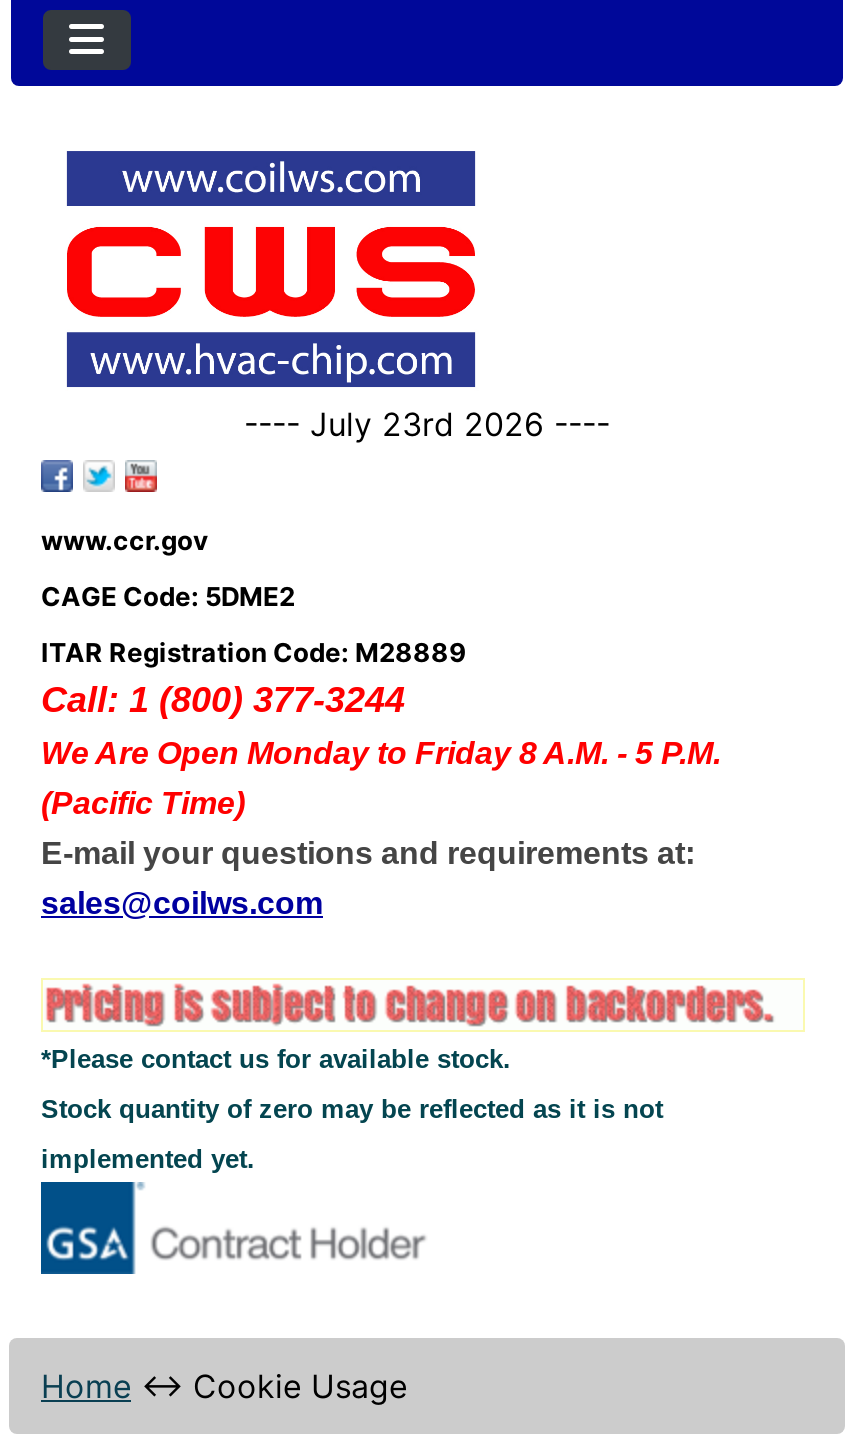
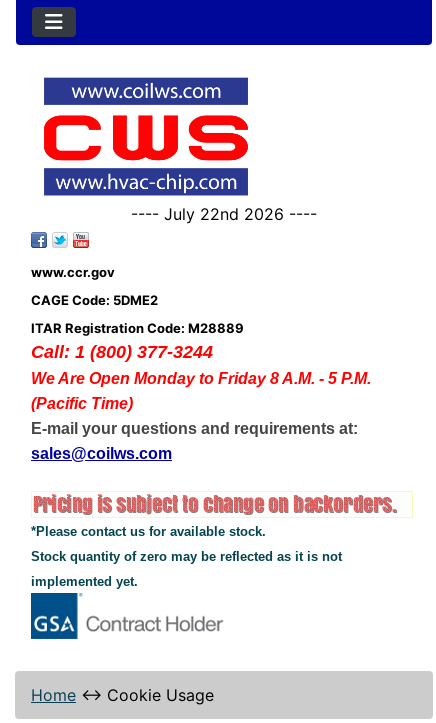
[244,405,610,445] ---- July 23rd 2026 ---- -> [131,204,317,224] ---- July 22nd 2026 ----

